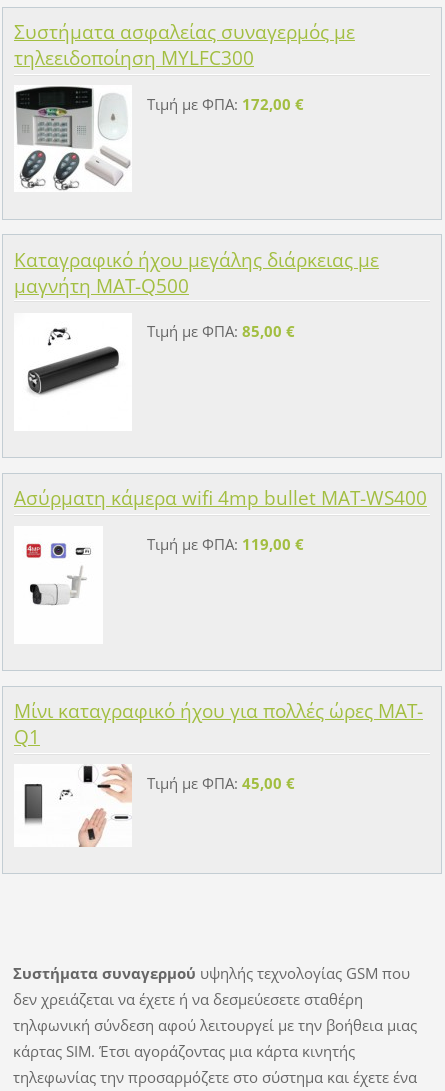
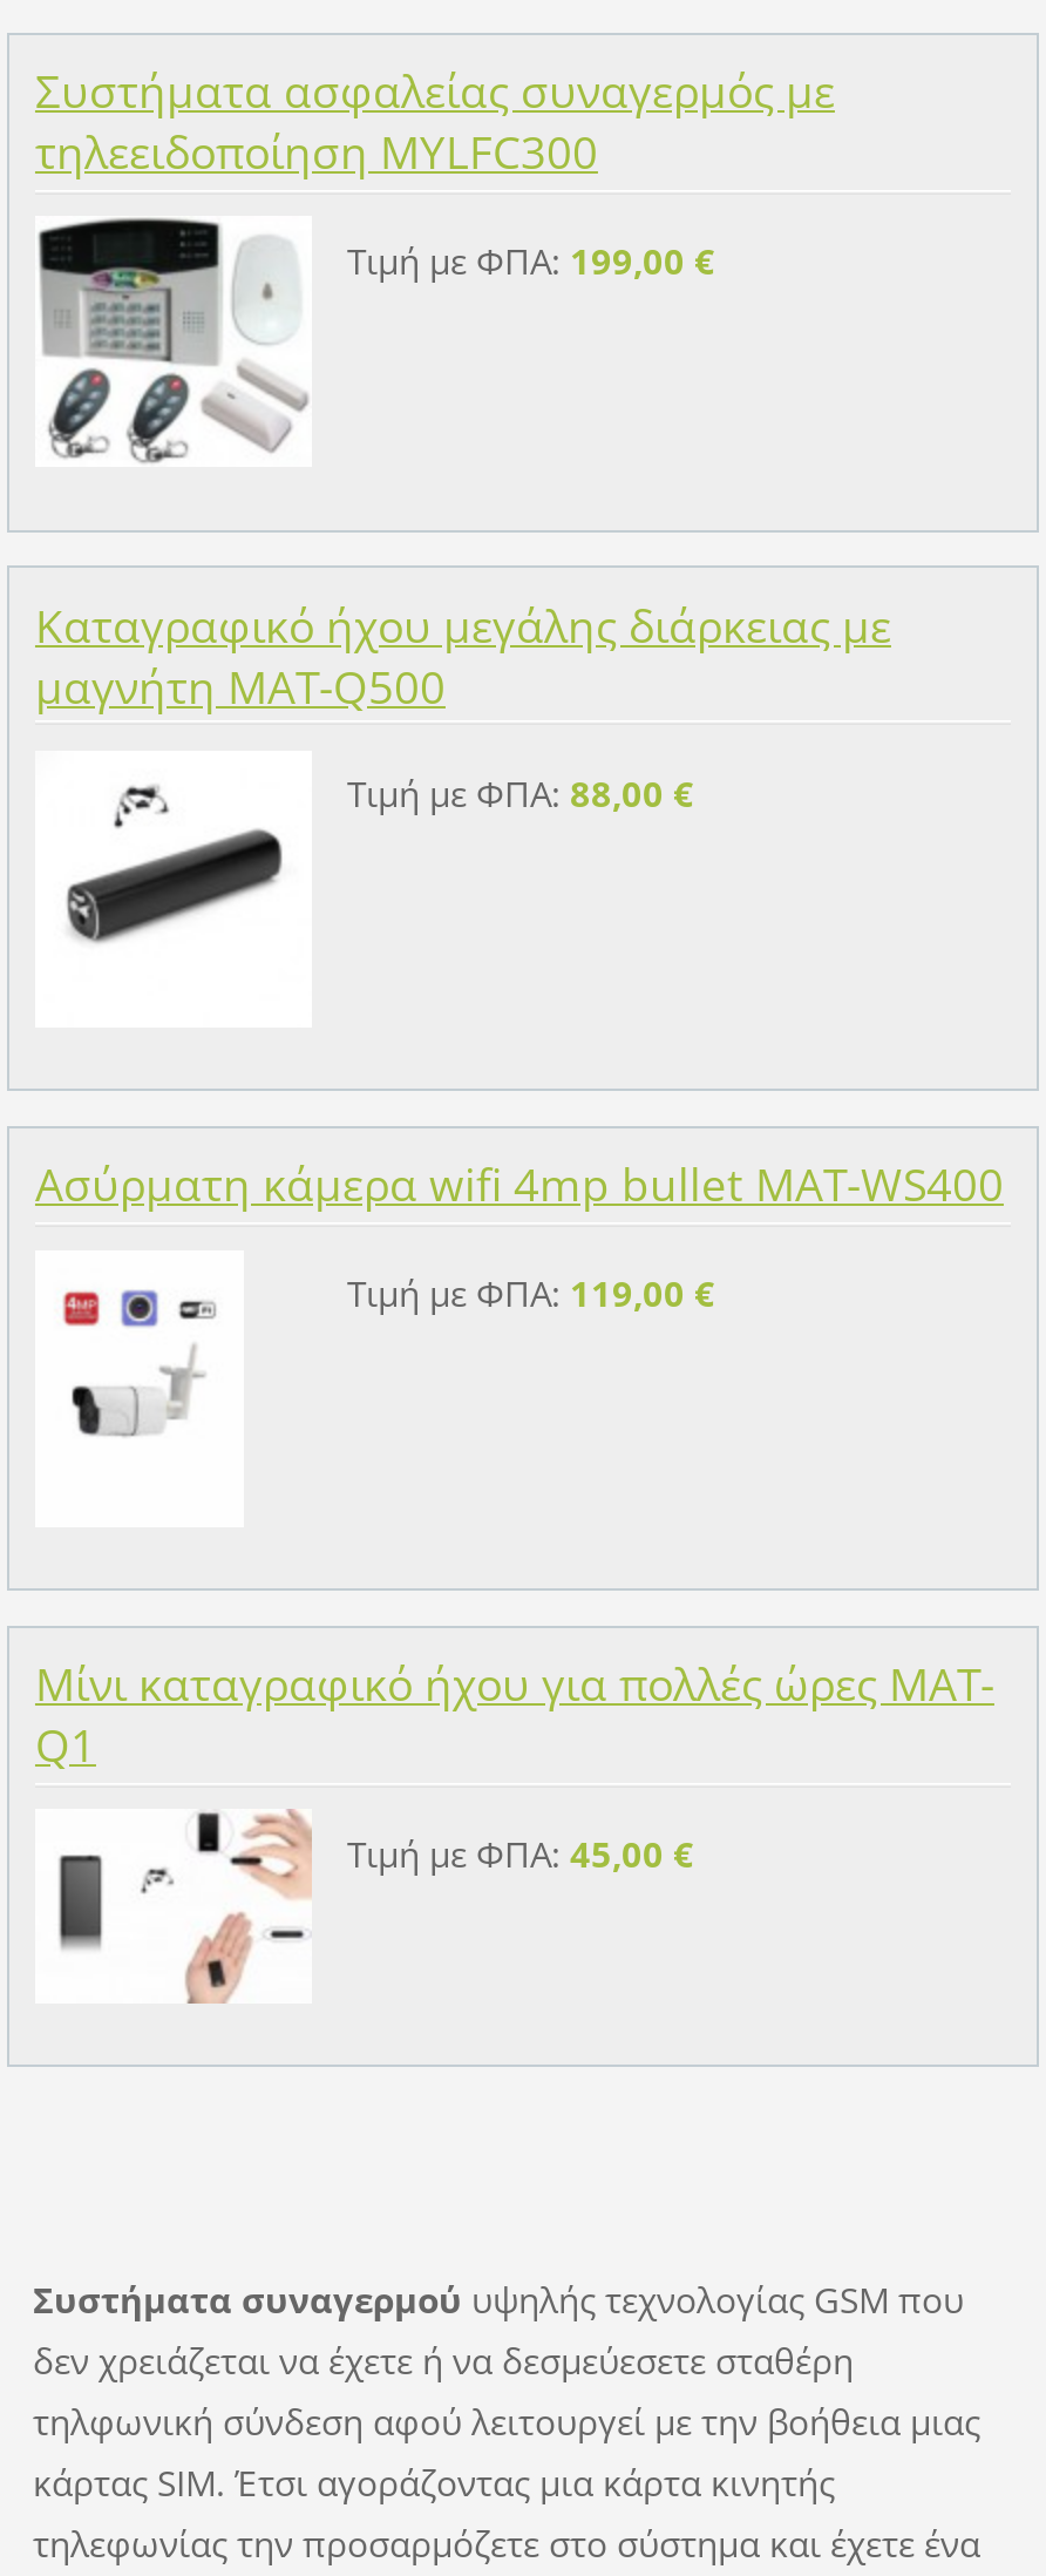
[147,94,304,114] Τιμή με ΦΠΑ: 172,00 € -> [347,236,715,283] Τιμή με ΦΠΑ: 199,00 €
[147,321,295,341] Τιμή με ΦΠΑ: 85,00 € -> [347,770,694,817] Τιμή με ΦΠΑ: 88,00 €

